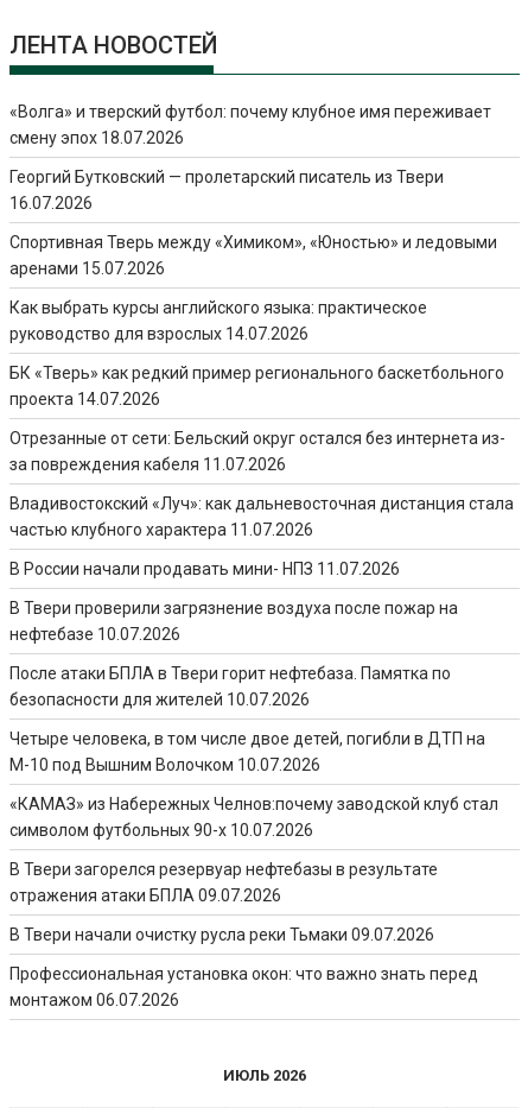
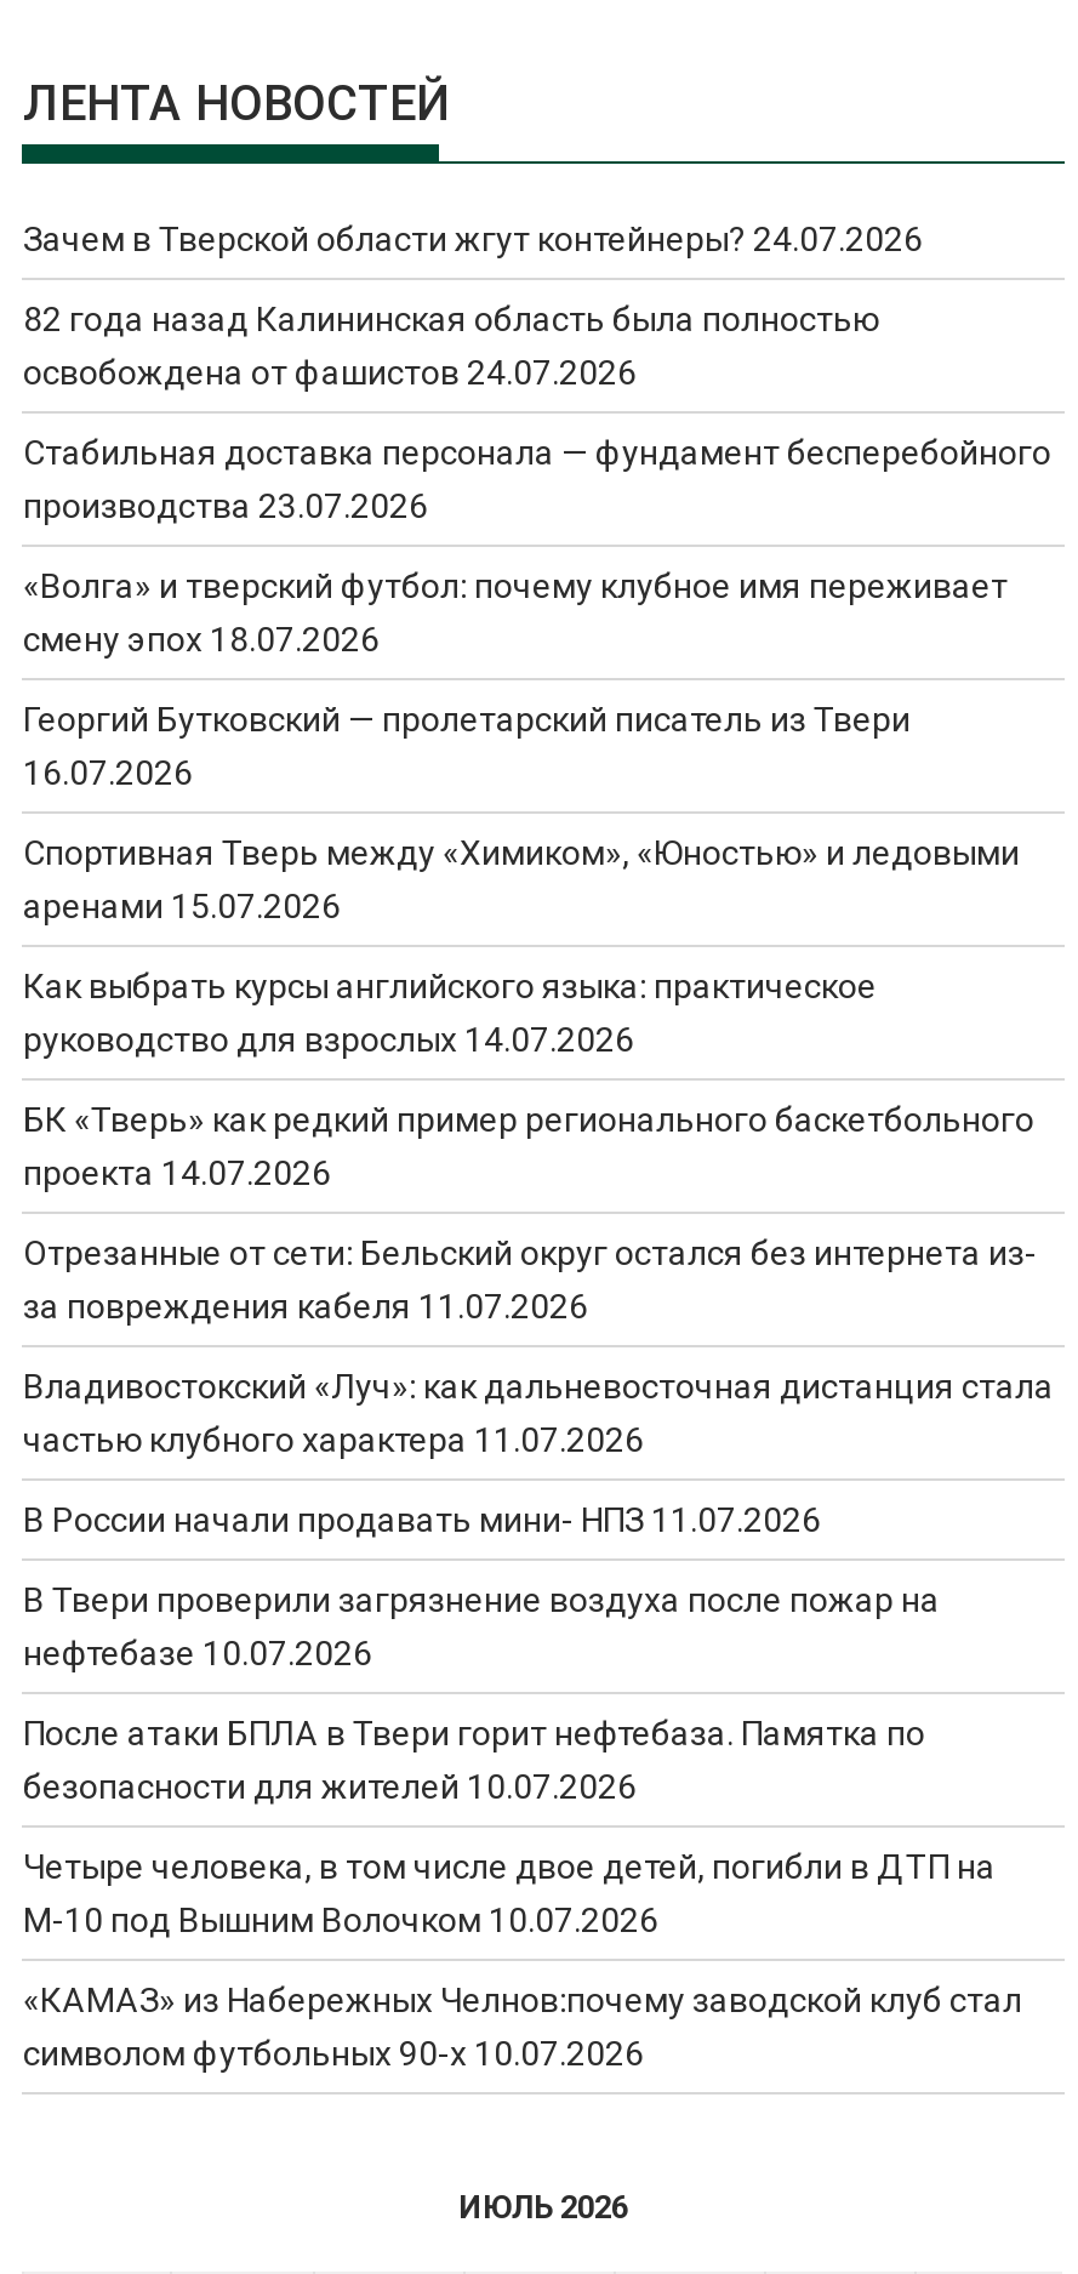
none -> [23,220,1051,525] Зачем в Тверской области жгут контейнеры? 24.07.2026 | 82 года назад Калининская область была полностью | освобождена от фашистов 24.07.2026 | Стабильная доставка персонала — фундамент бесперебойного | производства 23.07.2026
moved [10,102,514,840] -> [23,566,1054,2073]: «Волга» и тверский футбол: почему клубное имя переживает | смену эпох 18.07.2026 | Георгий Бутковский — пролетарский писатель из Твери | ... | «КАМАЗ» из Набережных Челнов:почему заводской клуб стал | символом футбольных 90-х 10.07.2026
[10,860,479,1009] В Твери загорелся резервуар нефтебазы в результате | отражения атаки БПЛА 09.07.2026 | В Твери начали очистку русла реки Тьмаки 09.07.2026 | Профессиональная установка окон: что важно знать перед | монтажом 06.07.2026 -> none

